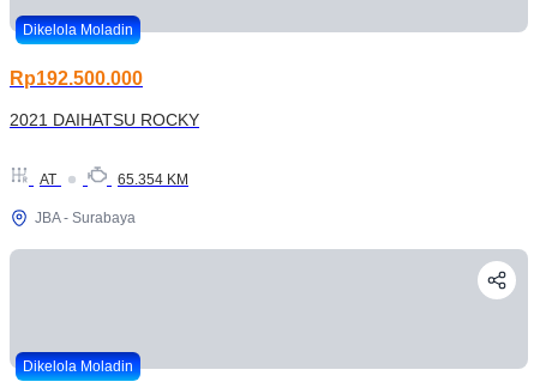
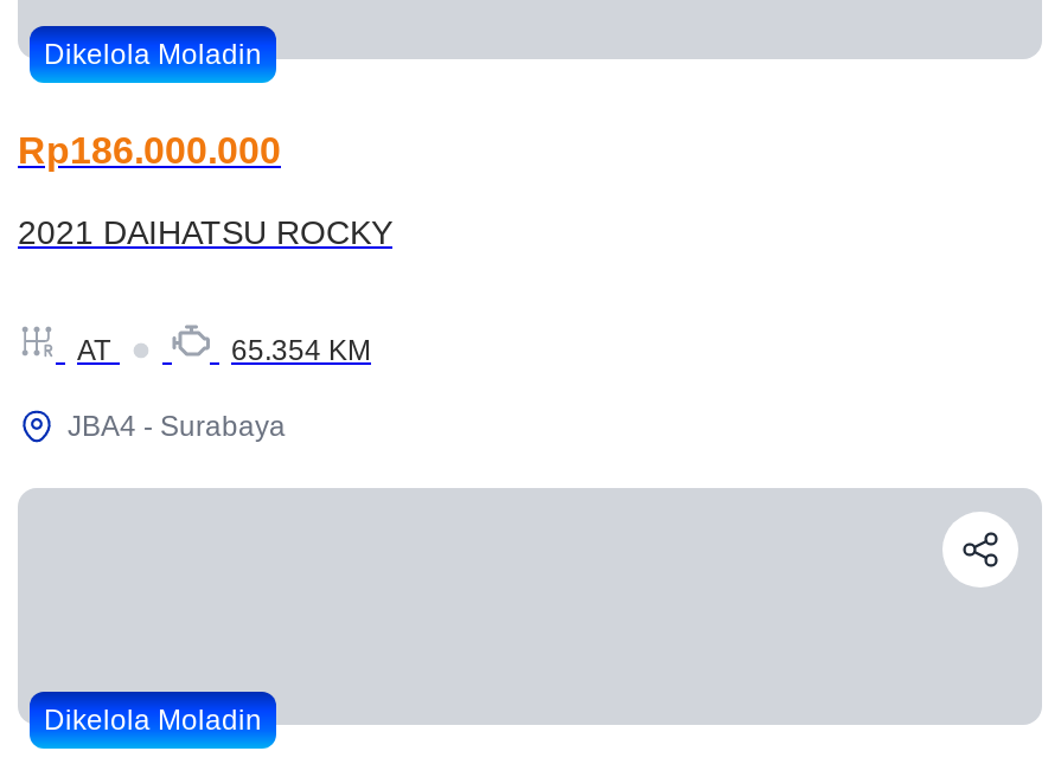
[10,68,143,89] Rp192.500.000 -> [18,130,281,171] Rp186.000.000
[35,210,136,227] JBA - Surabaya -> [68,411,286,444] JBA4 - Surabaya

